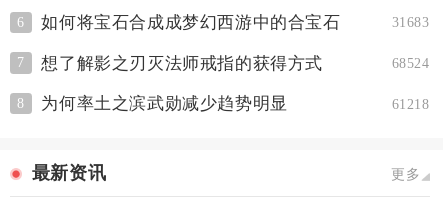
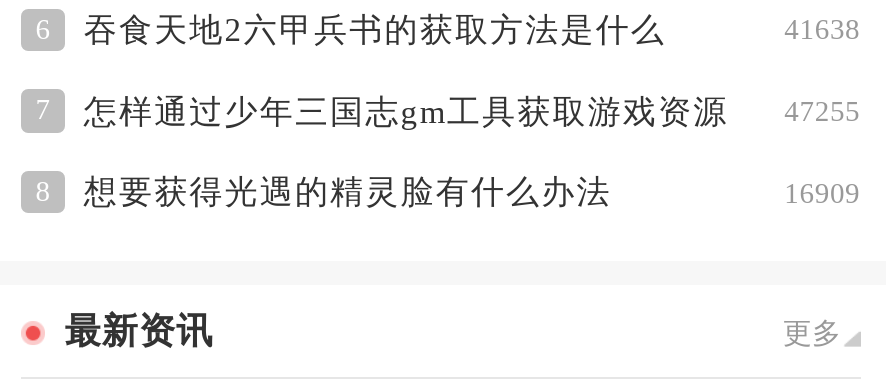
[41,13,430,32] 如何将宝石合成成梦幻西游中的合宝石 | 31683 -> [84,11,860,49] 吞食天地2六甲兵书的获取方法是什么 | 41638
[41,54,430,73] 想了解影之刃灭法师戒指的获得方式 | 68524 -> [84,92,860,130] 怎样通过少年三国志gm工具获取游戏资源 | 47255
[41,94,430,113] 为何率土之滨武勋减少趋势明显 | 61218 -> [84,173,860,211] 想要获得光遇的精灵脸有什么办法 | 16909

